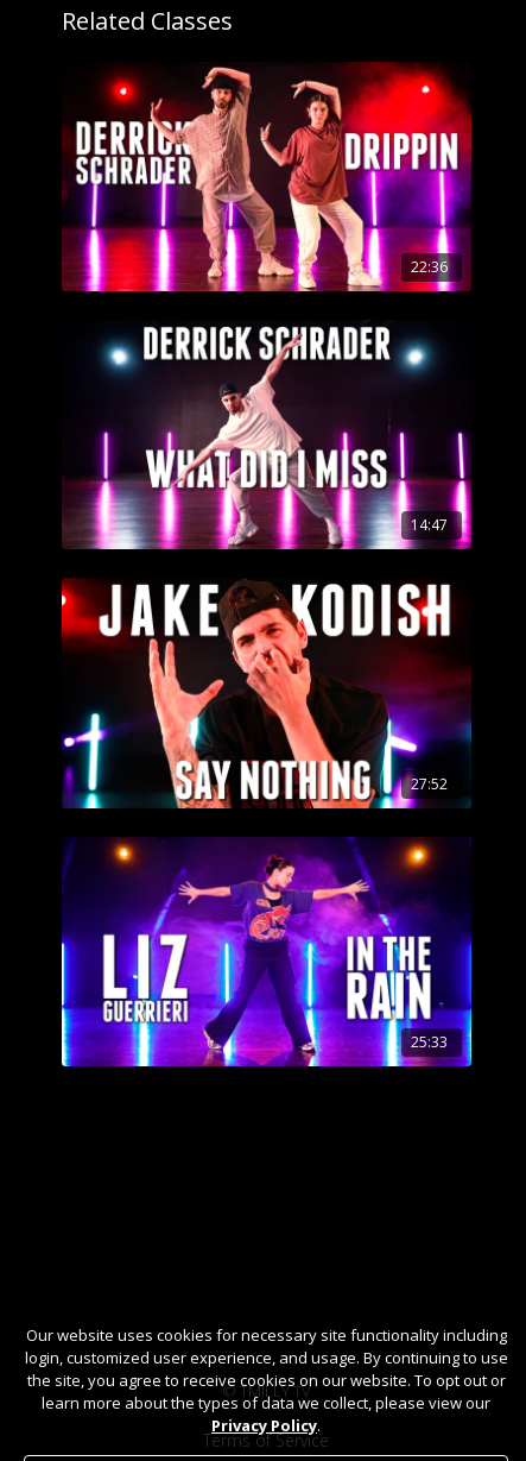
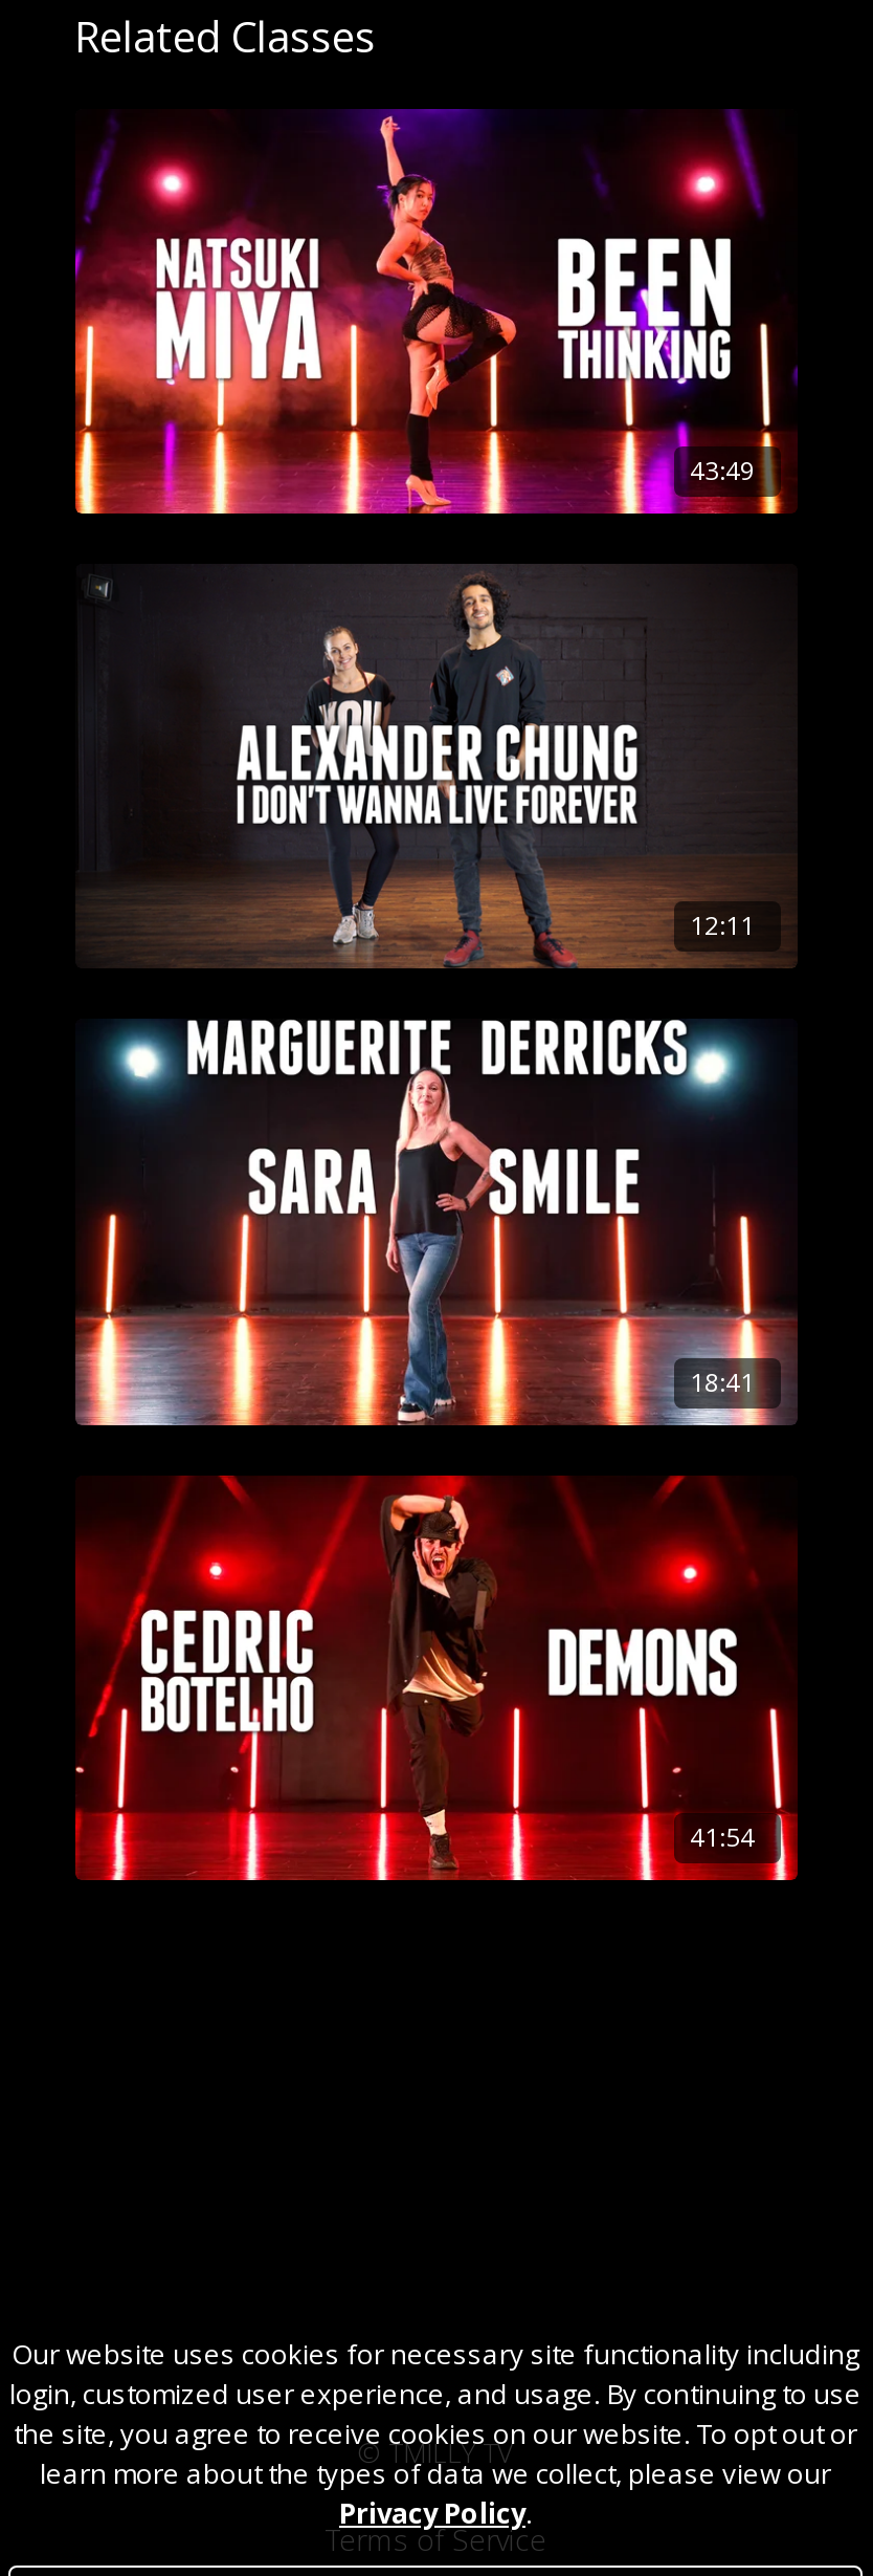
[62,62,473,292] [image] | 22:36 -> [73,107,798,516] [image] | 43:49
[64,322,473,550] [image] | 14:47 -> [82,566,798,968] [image] | 12:11
[61,578,473,810] [image] | 27:52 -> [73,1017,798,1427] [image] | 18:41
[61,836,473,1068] [image] | 25:33 -> [73,1473,800,1882] [image] | 41:54

